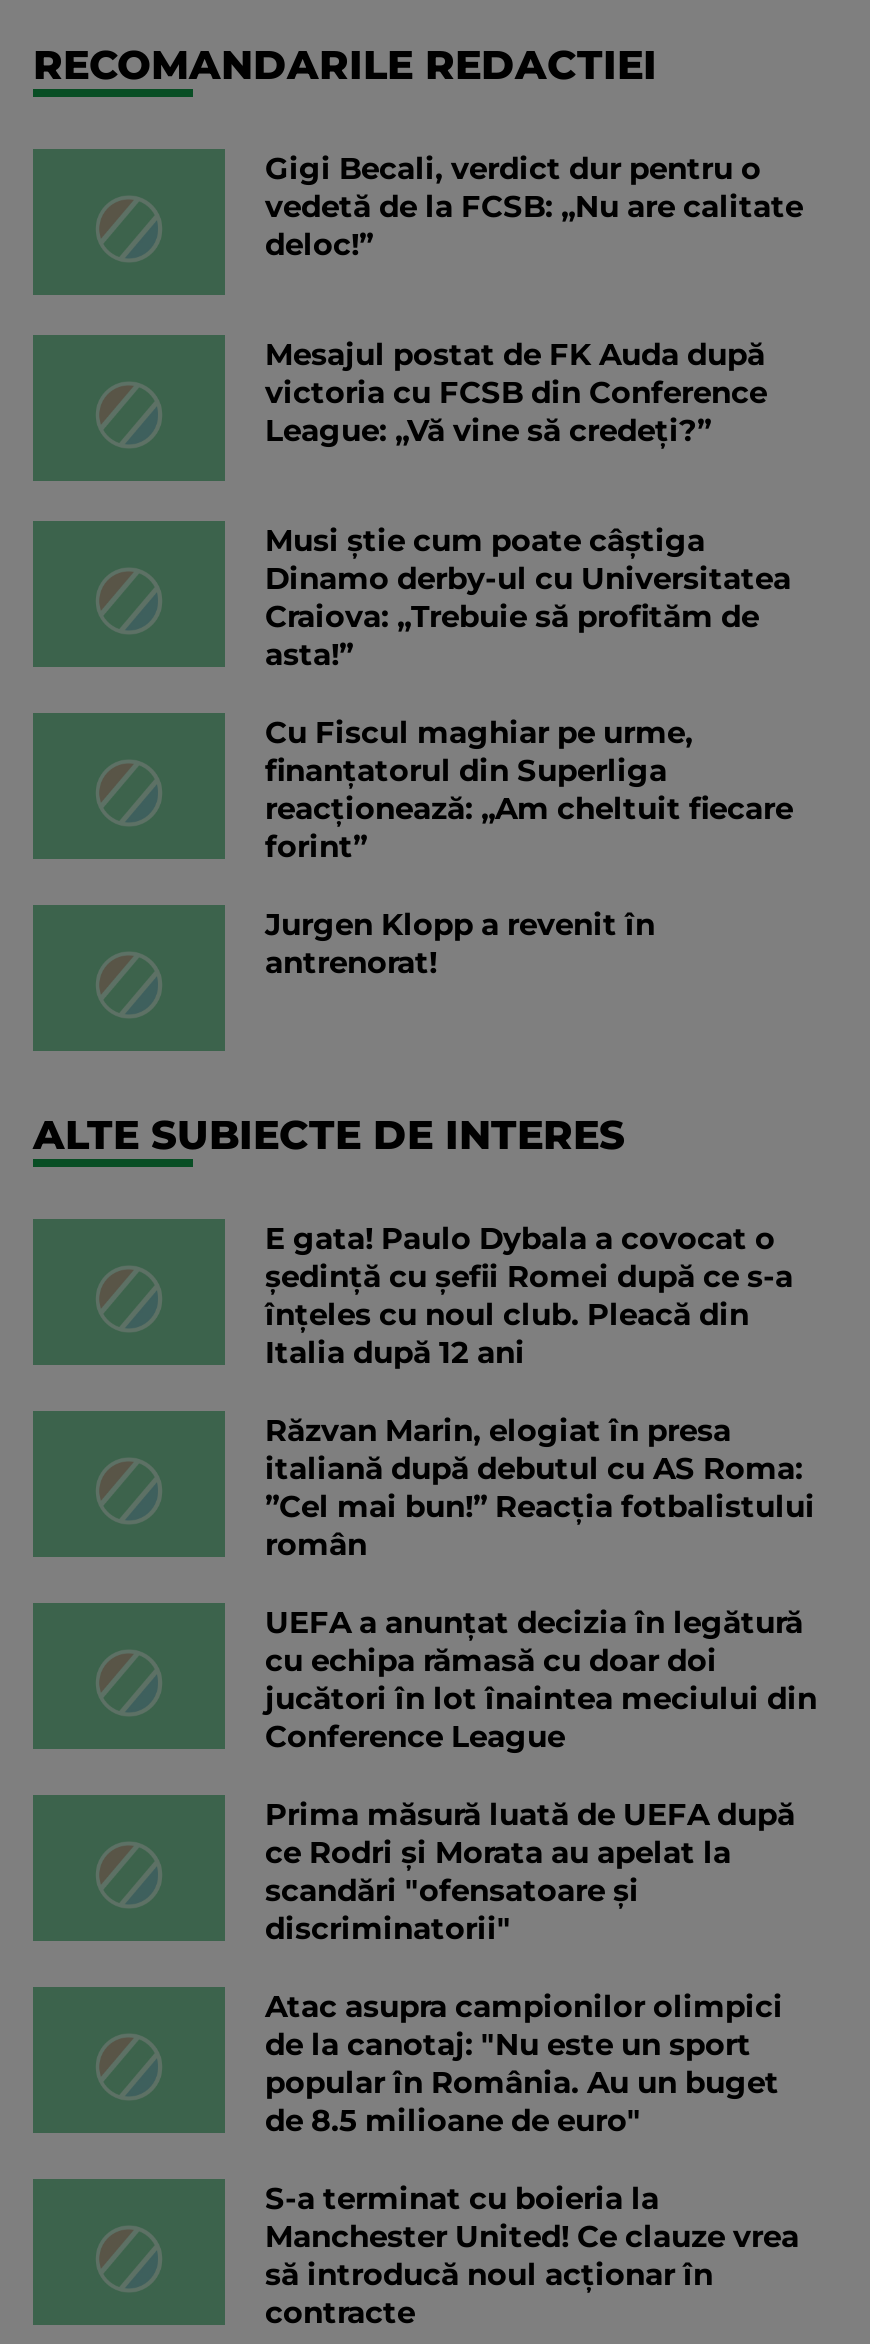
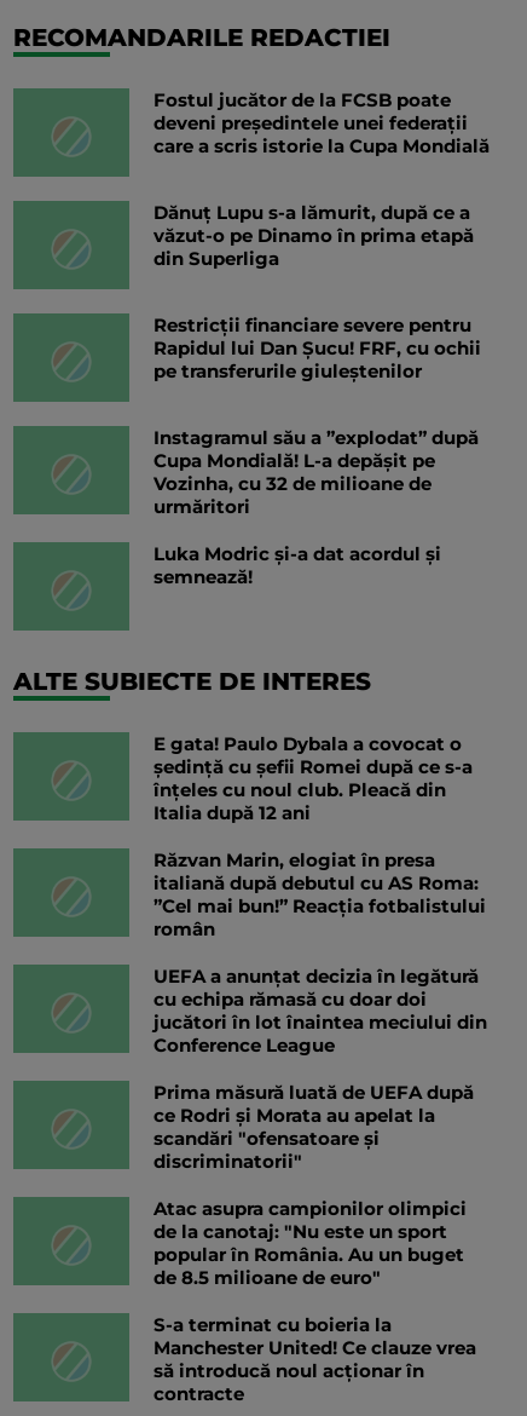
[265,150,803,264] Gigi Becali, verdict dur pentru o | vedetă de la FCSB: „Nu are calitate | deloc!” -> [154,89,490,158] Fostul jucător de la FCSB poate | deveni președintele unei federații | care a scris istorie la Cupa Mondială
[265,336,767,450] Mesajul postat de FK Auda după | victoria cu FCSB din Conference | League: „Vă vine să credeți?” -> [154,201,474,270] Dănuț Lupu s-a lămurit, după ce a | văzut-o pe Dinamo în prima etapă | din Superliga
[265,522,791,674] Musi știe cum poate câștiga | Dinamo derby-ul cu Universitatea | Craiova: „Trebuie să profităm de | asta!” -> [154,314,481,383] Restricții financiare severe pentru | Rapidul lui Dan Șucu! FRF, cu ochii | pe transferurile giuleștenilor
[265,714,793,866] Cu Fiscul maghiar pe urme, | finanțatorul din Superliga | reacționează: „Am cheltuit fiecare | forint” -> [154,426,479,518] Instagramul său a ”explodat” după | Cupa Mondială! L-a depășit pe | Vozinha, cu 32 de milioane de | urmăritori
[265,906,655,982] Jurgen Klopp a revenit în | antrenorat! -> [154,543,441,589] Luka Modric și-a dat acordul și | semnează!

